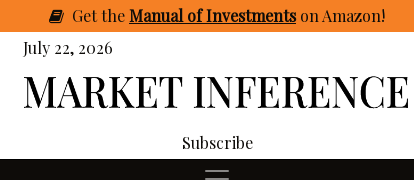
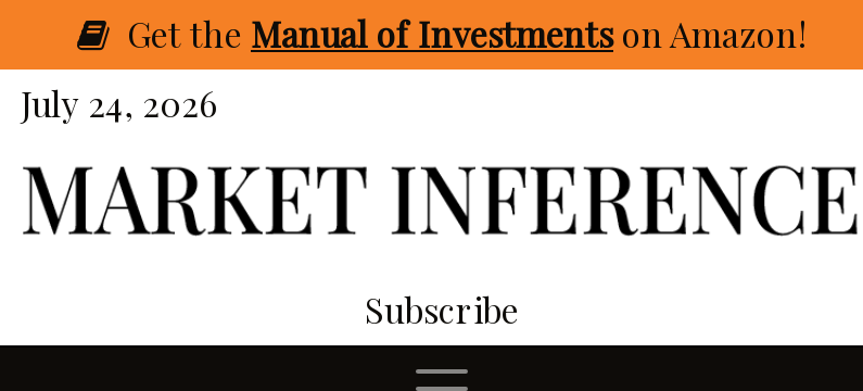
[23,37,113,58] July 22, 2026 -> [21,80,218,126] July 24, 2026

